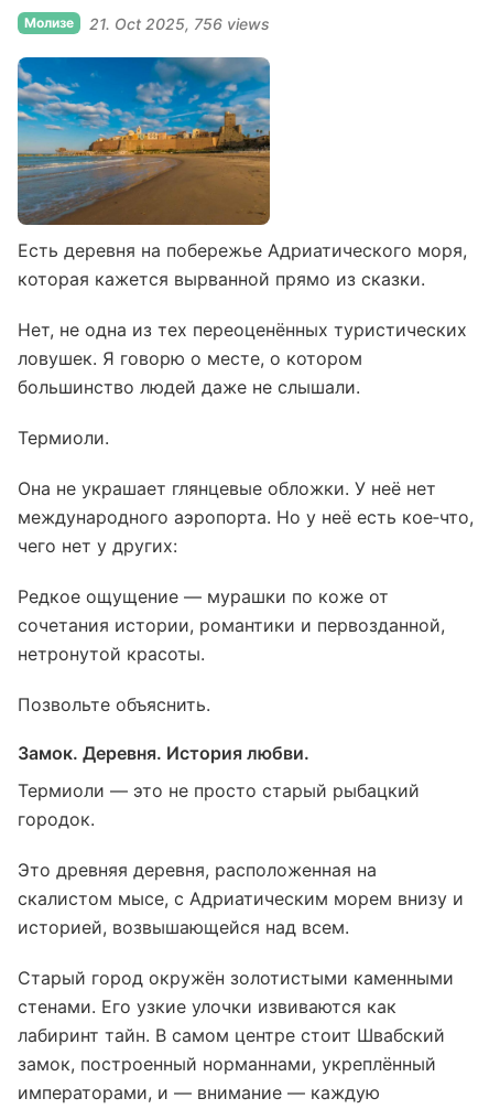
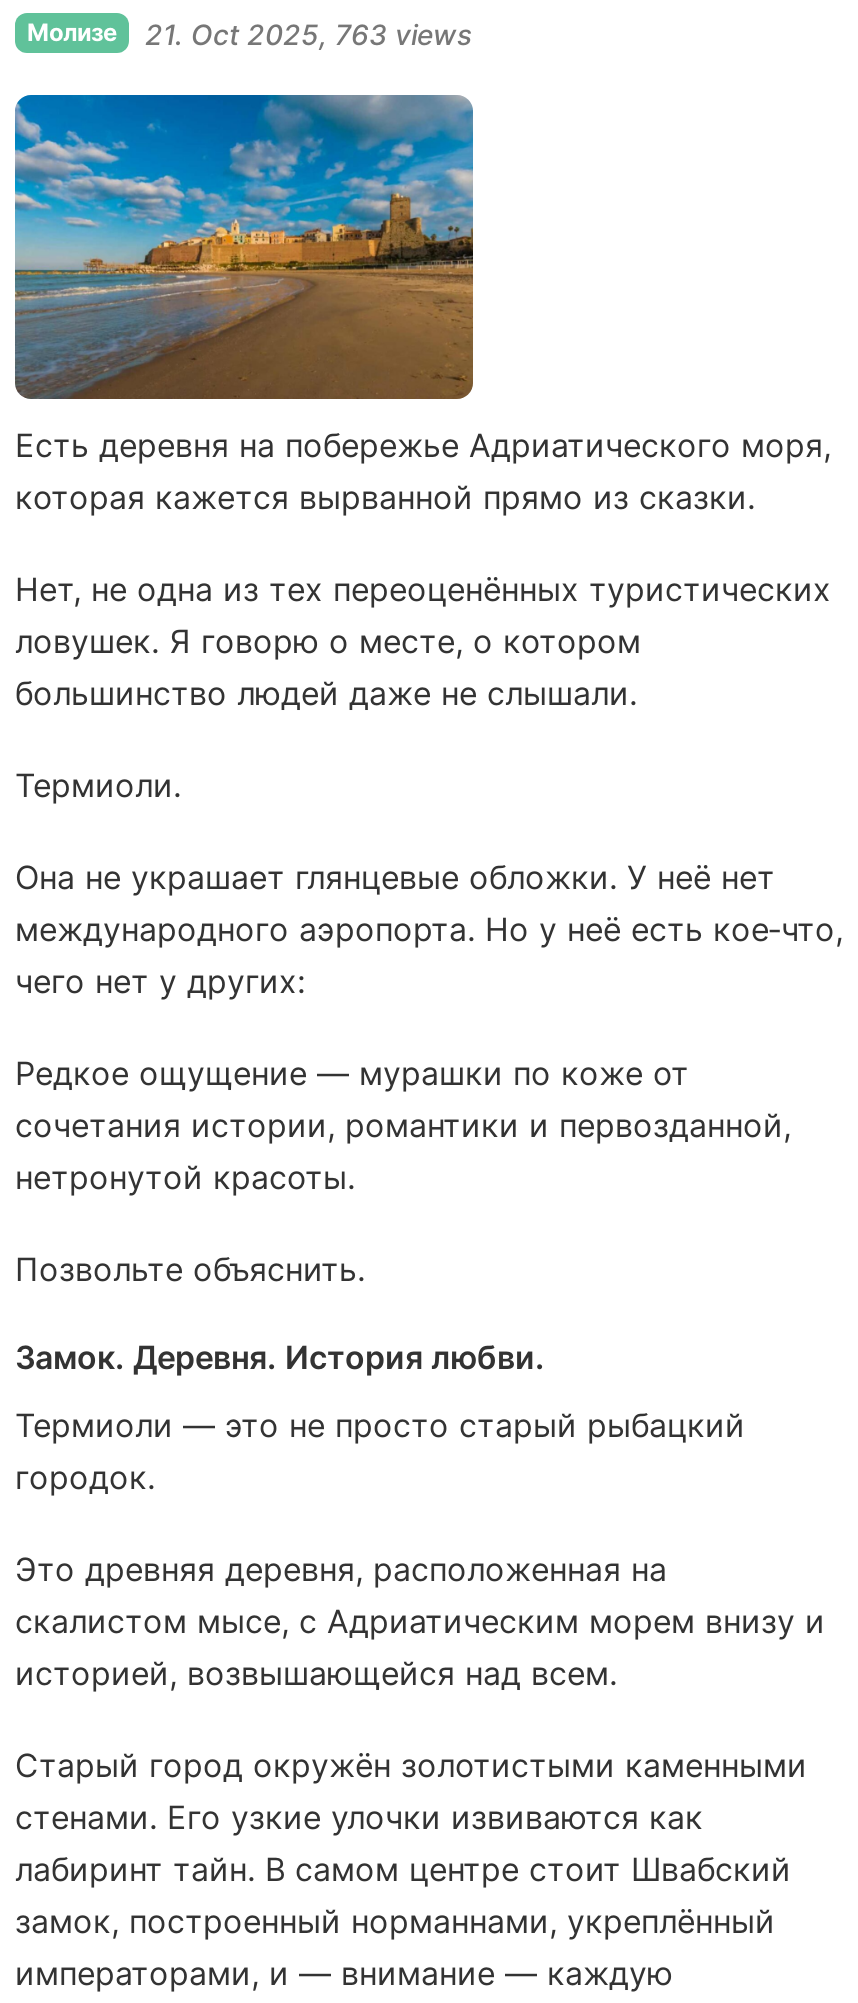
[24,14,270,33] Молизе 21. Oct 2025 756 views -> [27,17,473,51] Молизе 21. Oct 2025 763 views

